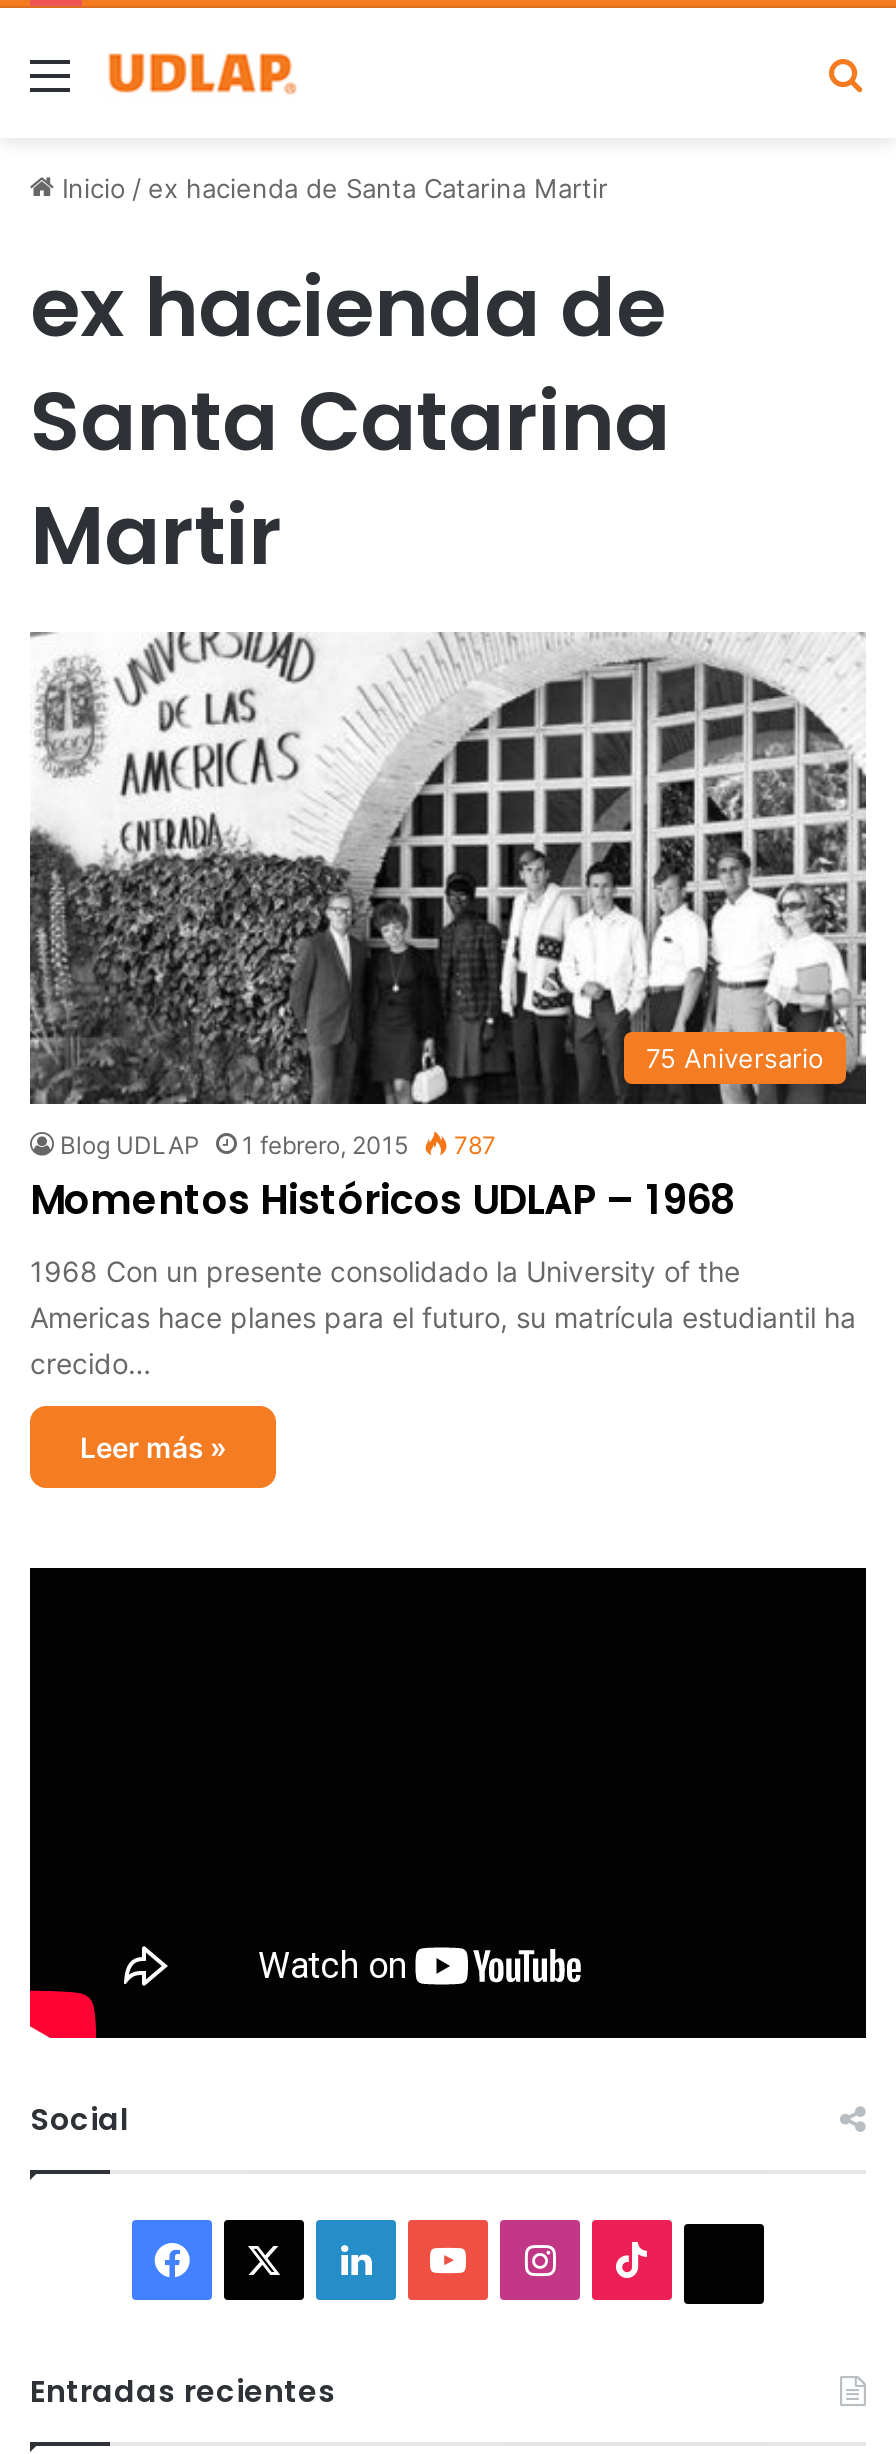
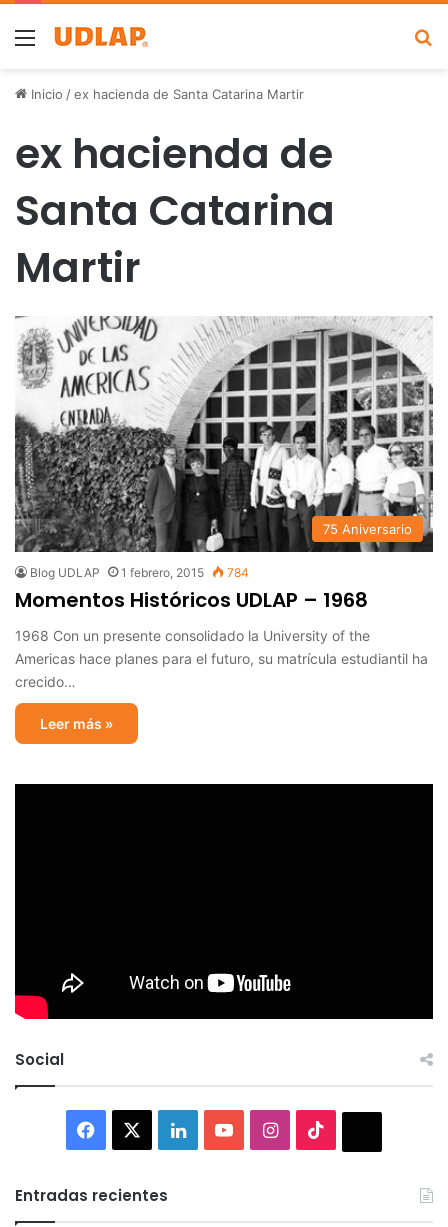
[60,1130,496,1160] Blog UDLAP 1 febrero, 2015 787 -> [30,565,249,580] Blog UDLAP 1 febrero, 2015 784

